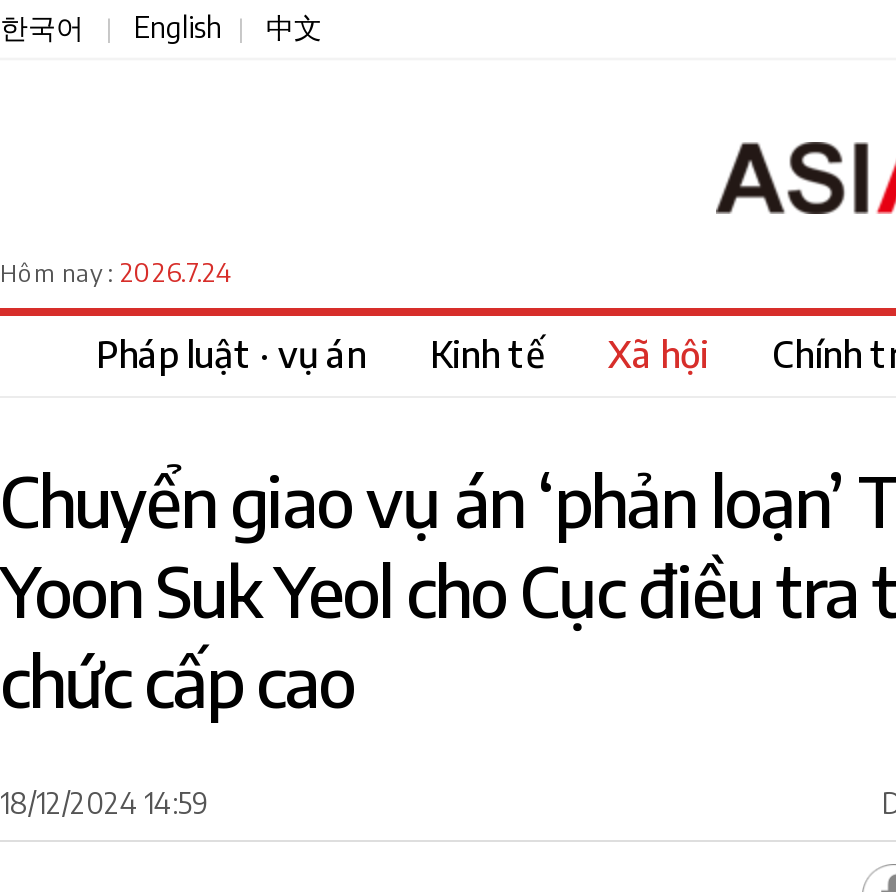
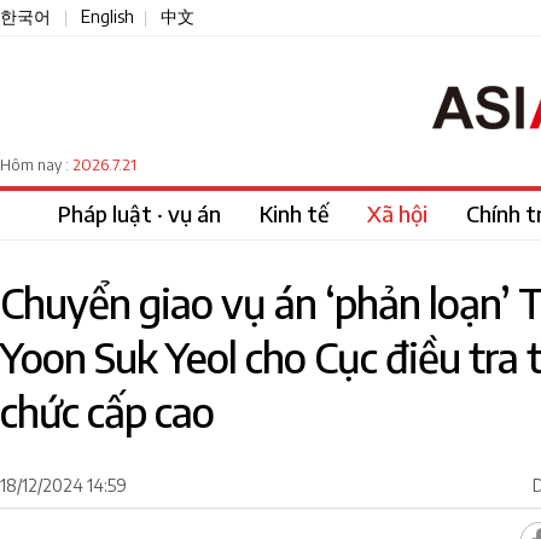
[0,256,234,288] Hôm nay : 2026.7.24 -> [0,155,136,174] Hôm nay : 2026.7.21

